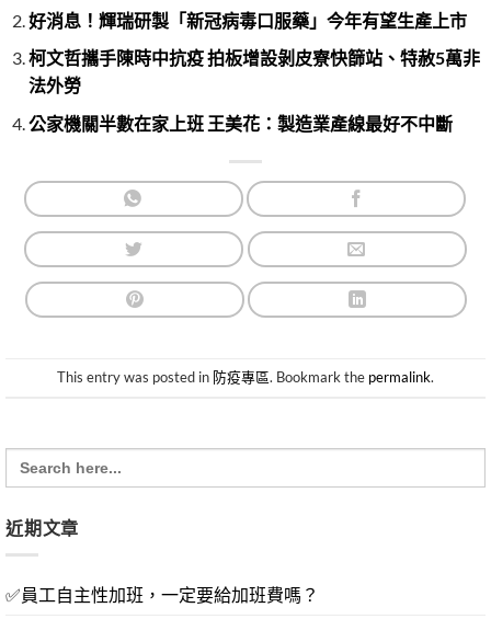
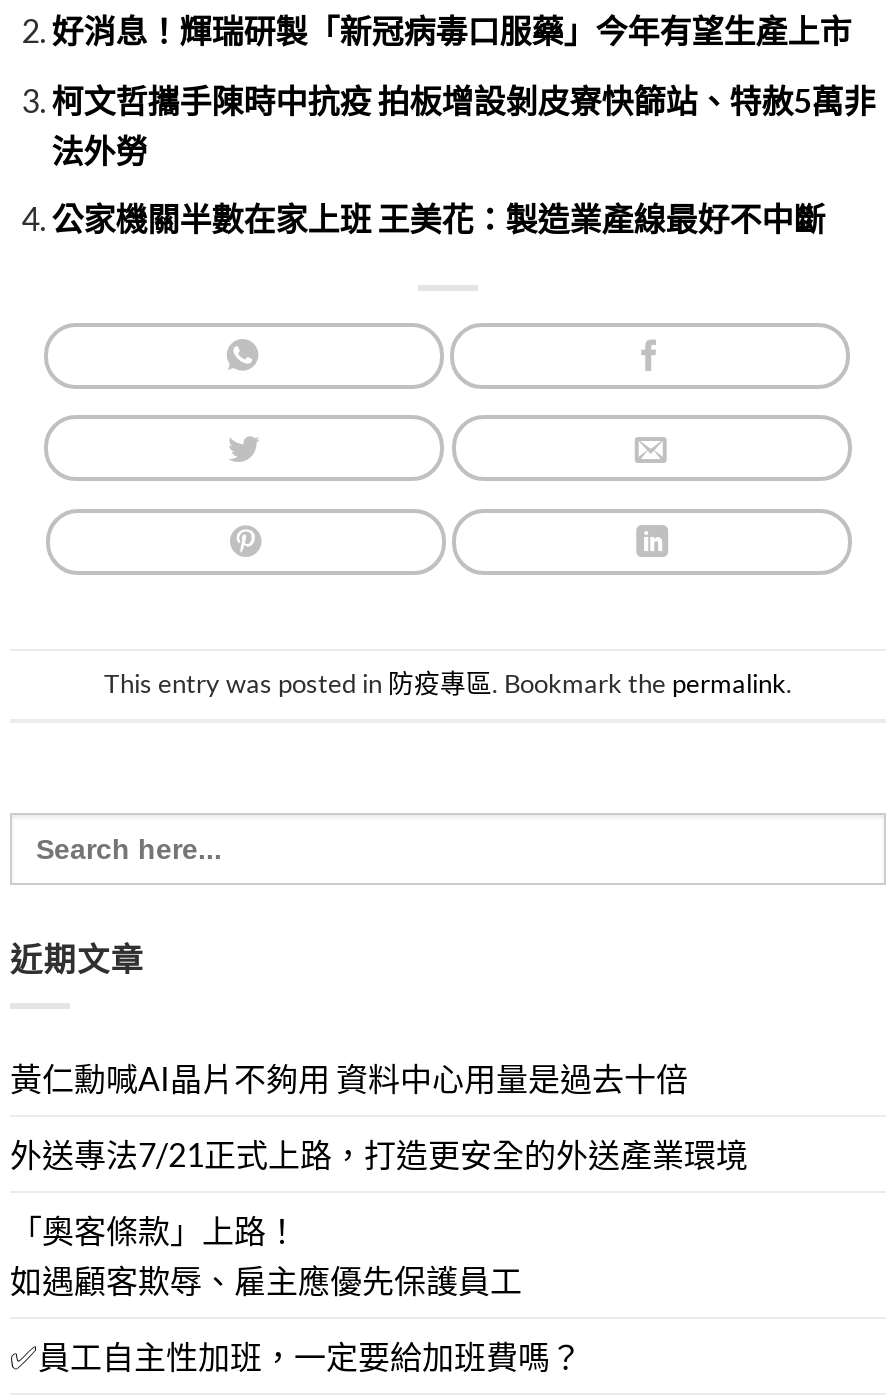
none -> [10,1060,748,1300] 黃仁勳喊AI晶片不夠用 資料中心用量是過去十倍 | 外送專法7/21正式上路，打造更安全的外送產業環境 | 「奧客條款」上路！ | 如遇顧客欺辱、雇主應優先保護員工

